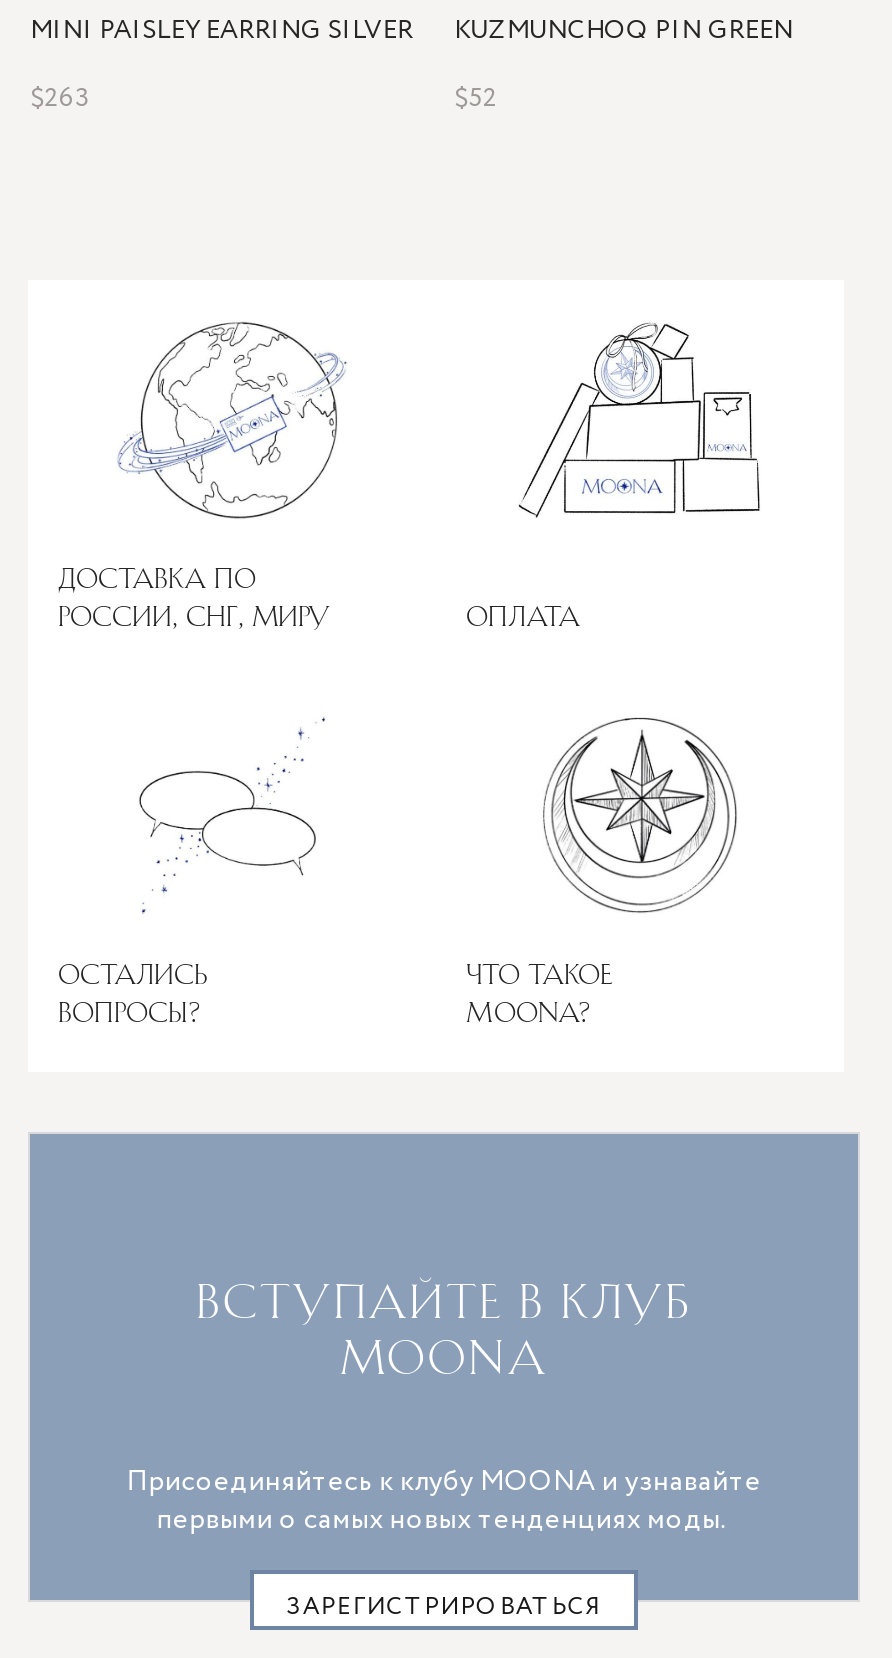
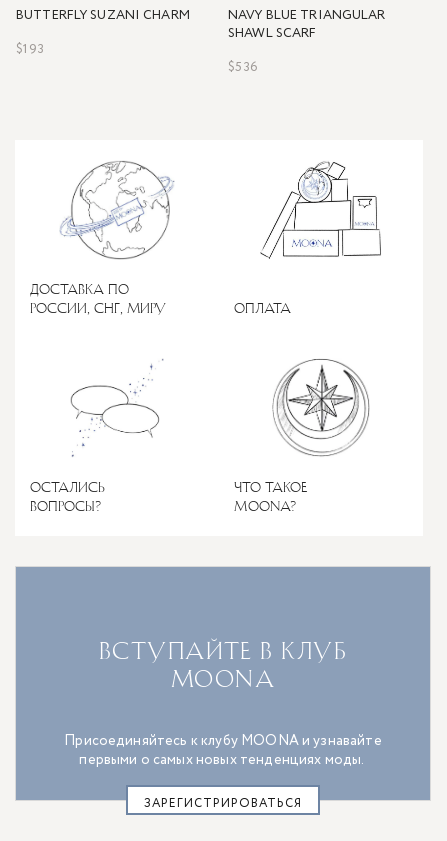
[30,12,413,50] MINI PAISLEY EARRING SILVER -> [16,6,190,25] BUTTERFLY SUZANI CHARM
[454,12,793,50] KUZMUNCHOQ PIN GREEN -> [228,6,386,43] NAVY BLUE TRIANGULAR | SHAWL SCARF
[30,80,90,118] $263 -> [16,40,44,59] $193
[454,80,498,118] $52 -> [228,58,258,77] $536

